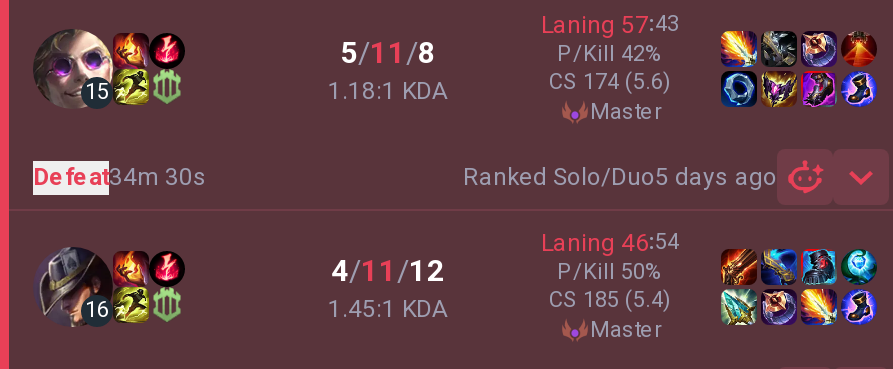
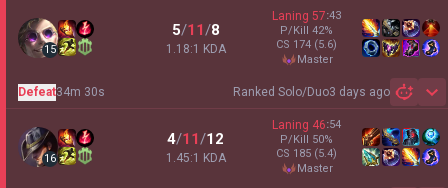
[463,162,777,191] Ranked Solo/Duo5 days ago -> [233,84,390,99] Ranked Solo/Duo3 days ago

